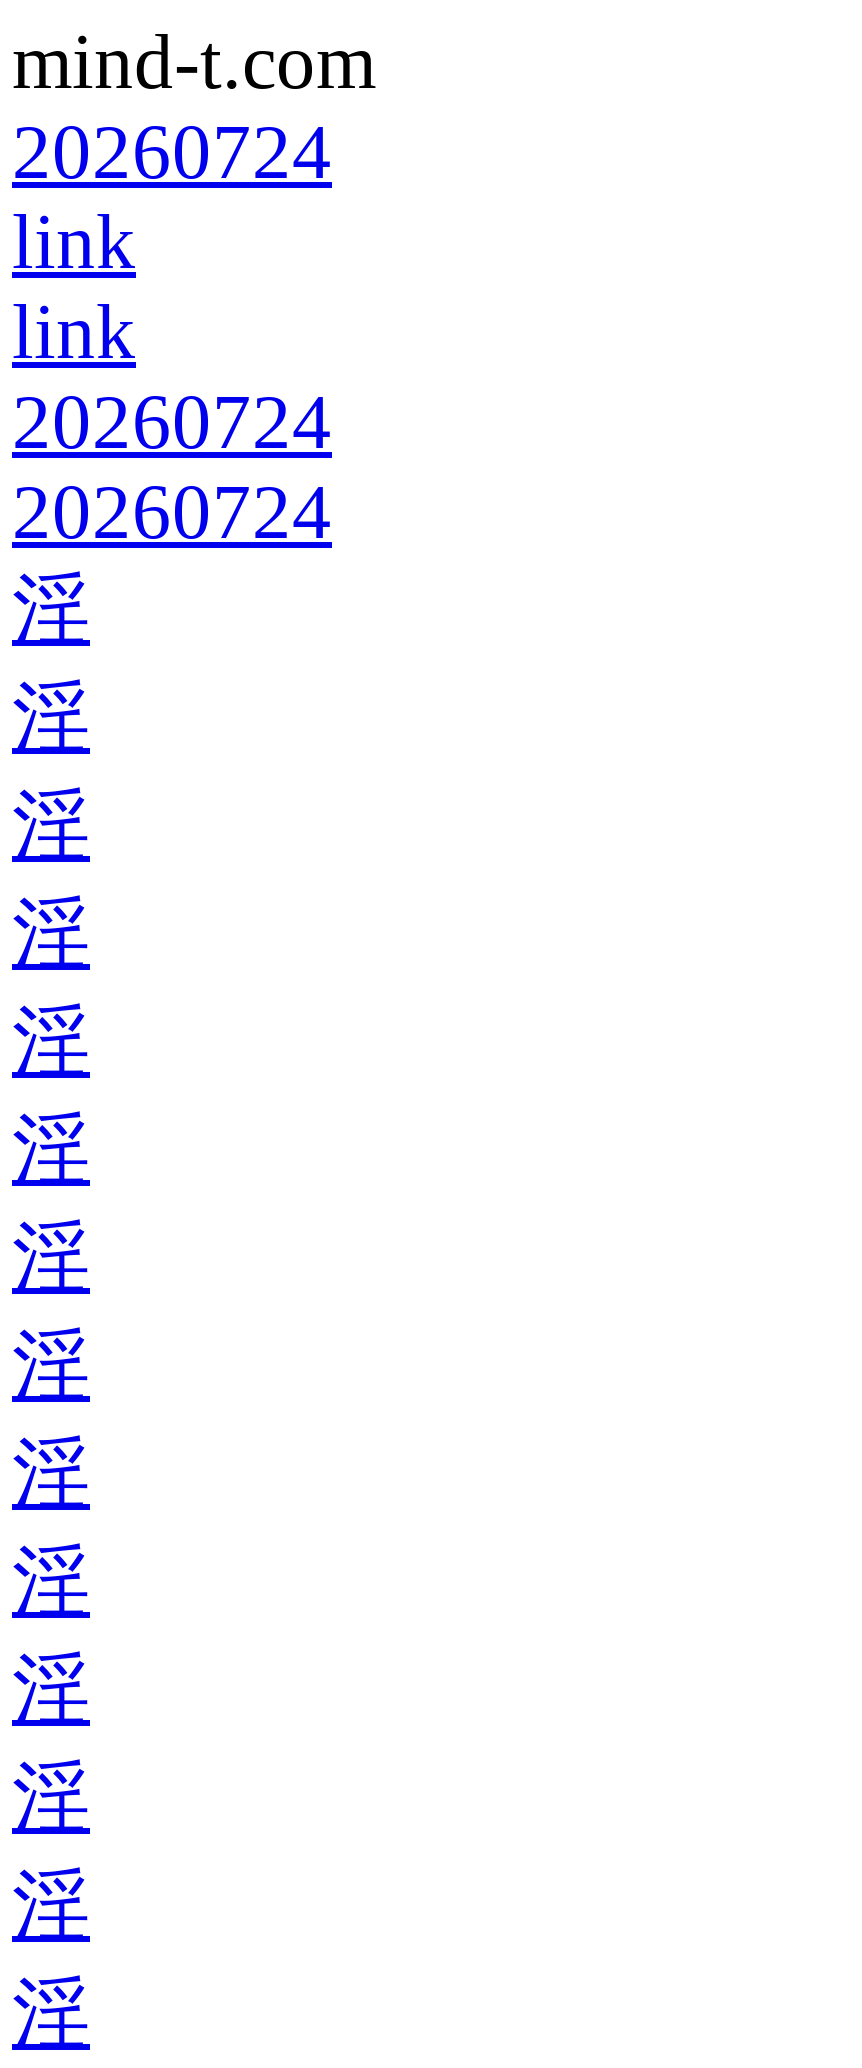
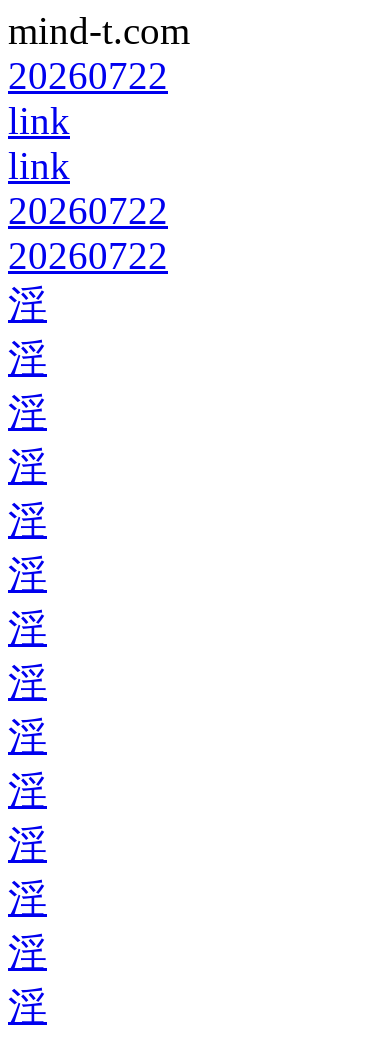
[12,108,332,194] 20260724 -> [8,54,168,97] 20260722
[12,378,332,464] 20260724 -> [8,189,168,232] 20260722
[12,468,332,554] 20260724 -> [8,234,168,277] 20260722

